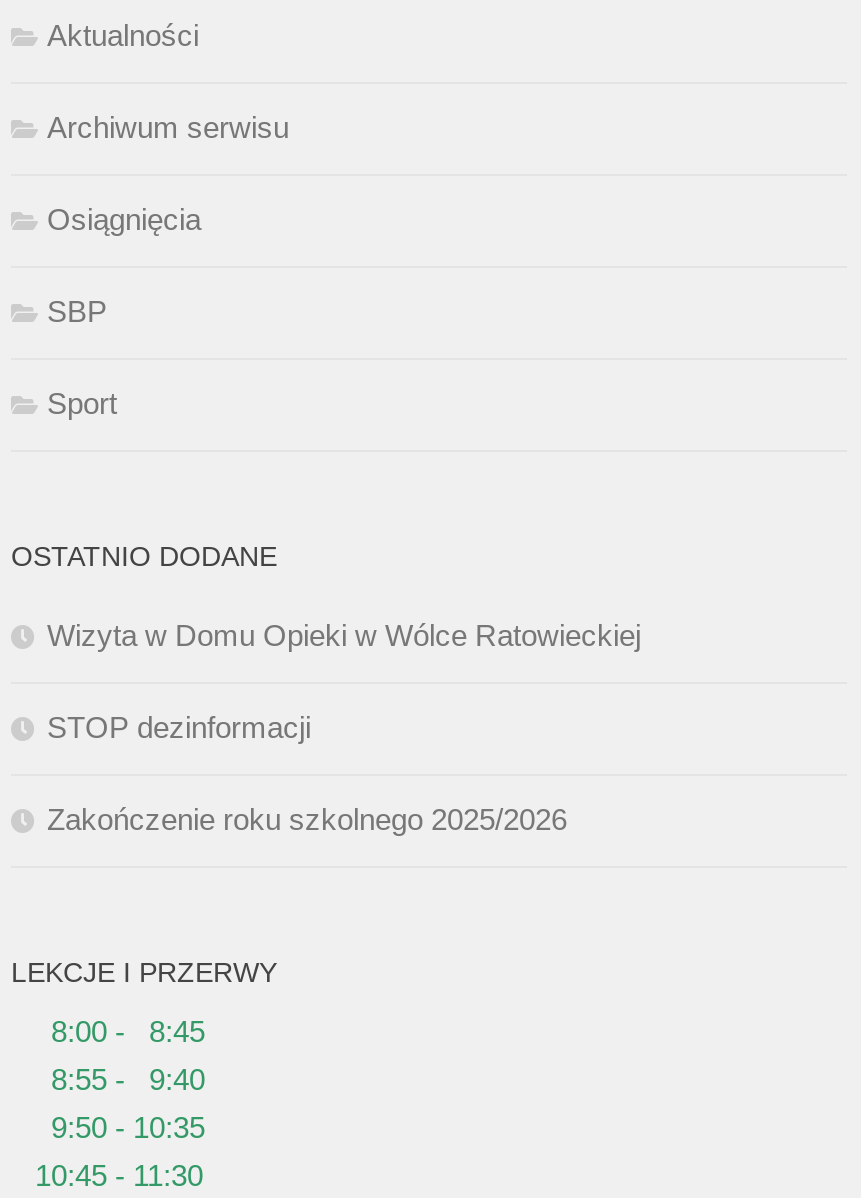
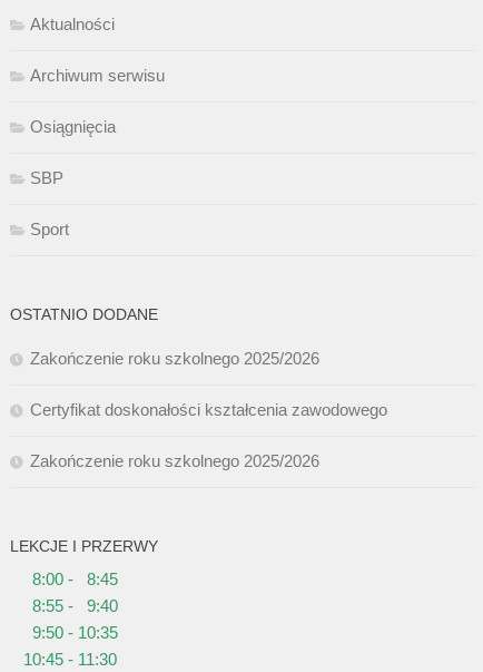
[47,618,641,652] Wizyta w Domu Opieki w Wólce Ratowieckiej -> [30,349,319,368] Zakończenie roku szkolnego 2025/2026
[47,710,311,744] STOP dezinformacji -> [30,400,387,419] Certyfikat doskonałości kształcenia zawodowego

